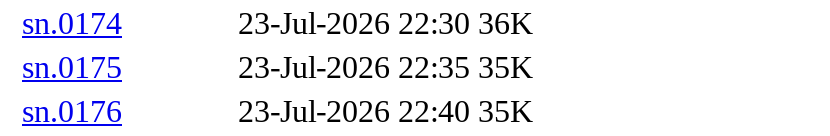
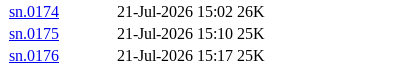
[238,7,534,41] 23-Jul-2026 22:30 36K -> [117,3,265,20] 21-Jul-2026 15:02 26K
[238,51,534,85] 23-Jul-2026 22:35 35K -> [117,25,265,42] 21-Jul-2026 15:10 25K
[238,95,534,129] 23-Jul-2026 22:40 35K -> [117,47,265,64] 21-Jul-2026 15:17 25K

